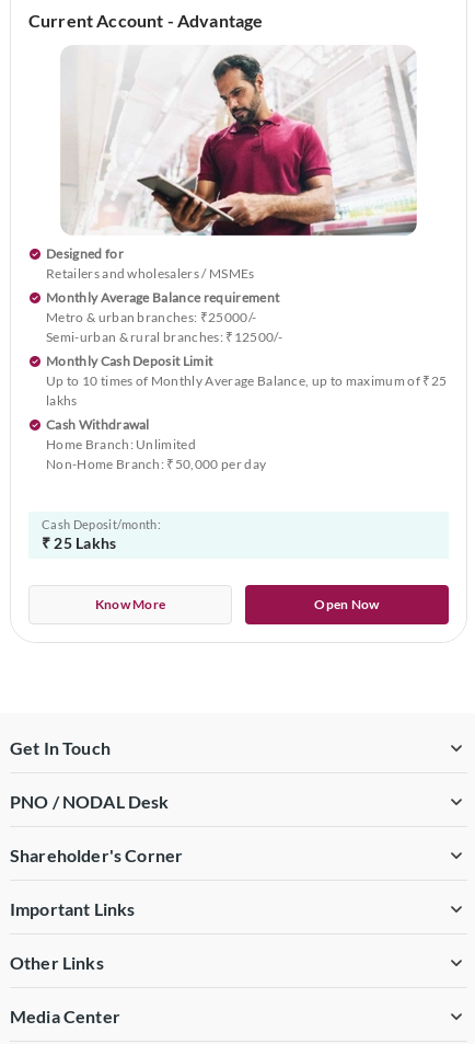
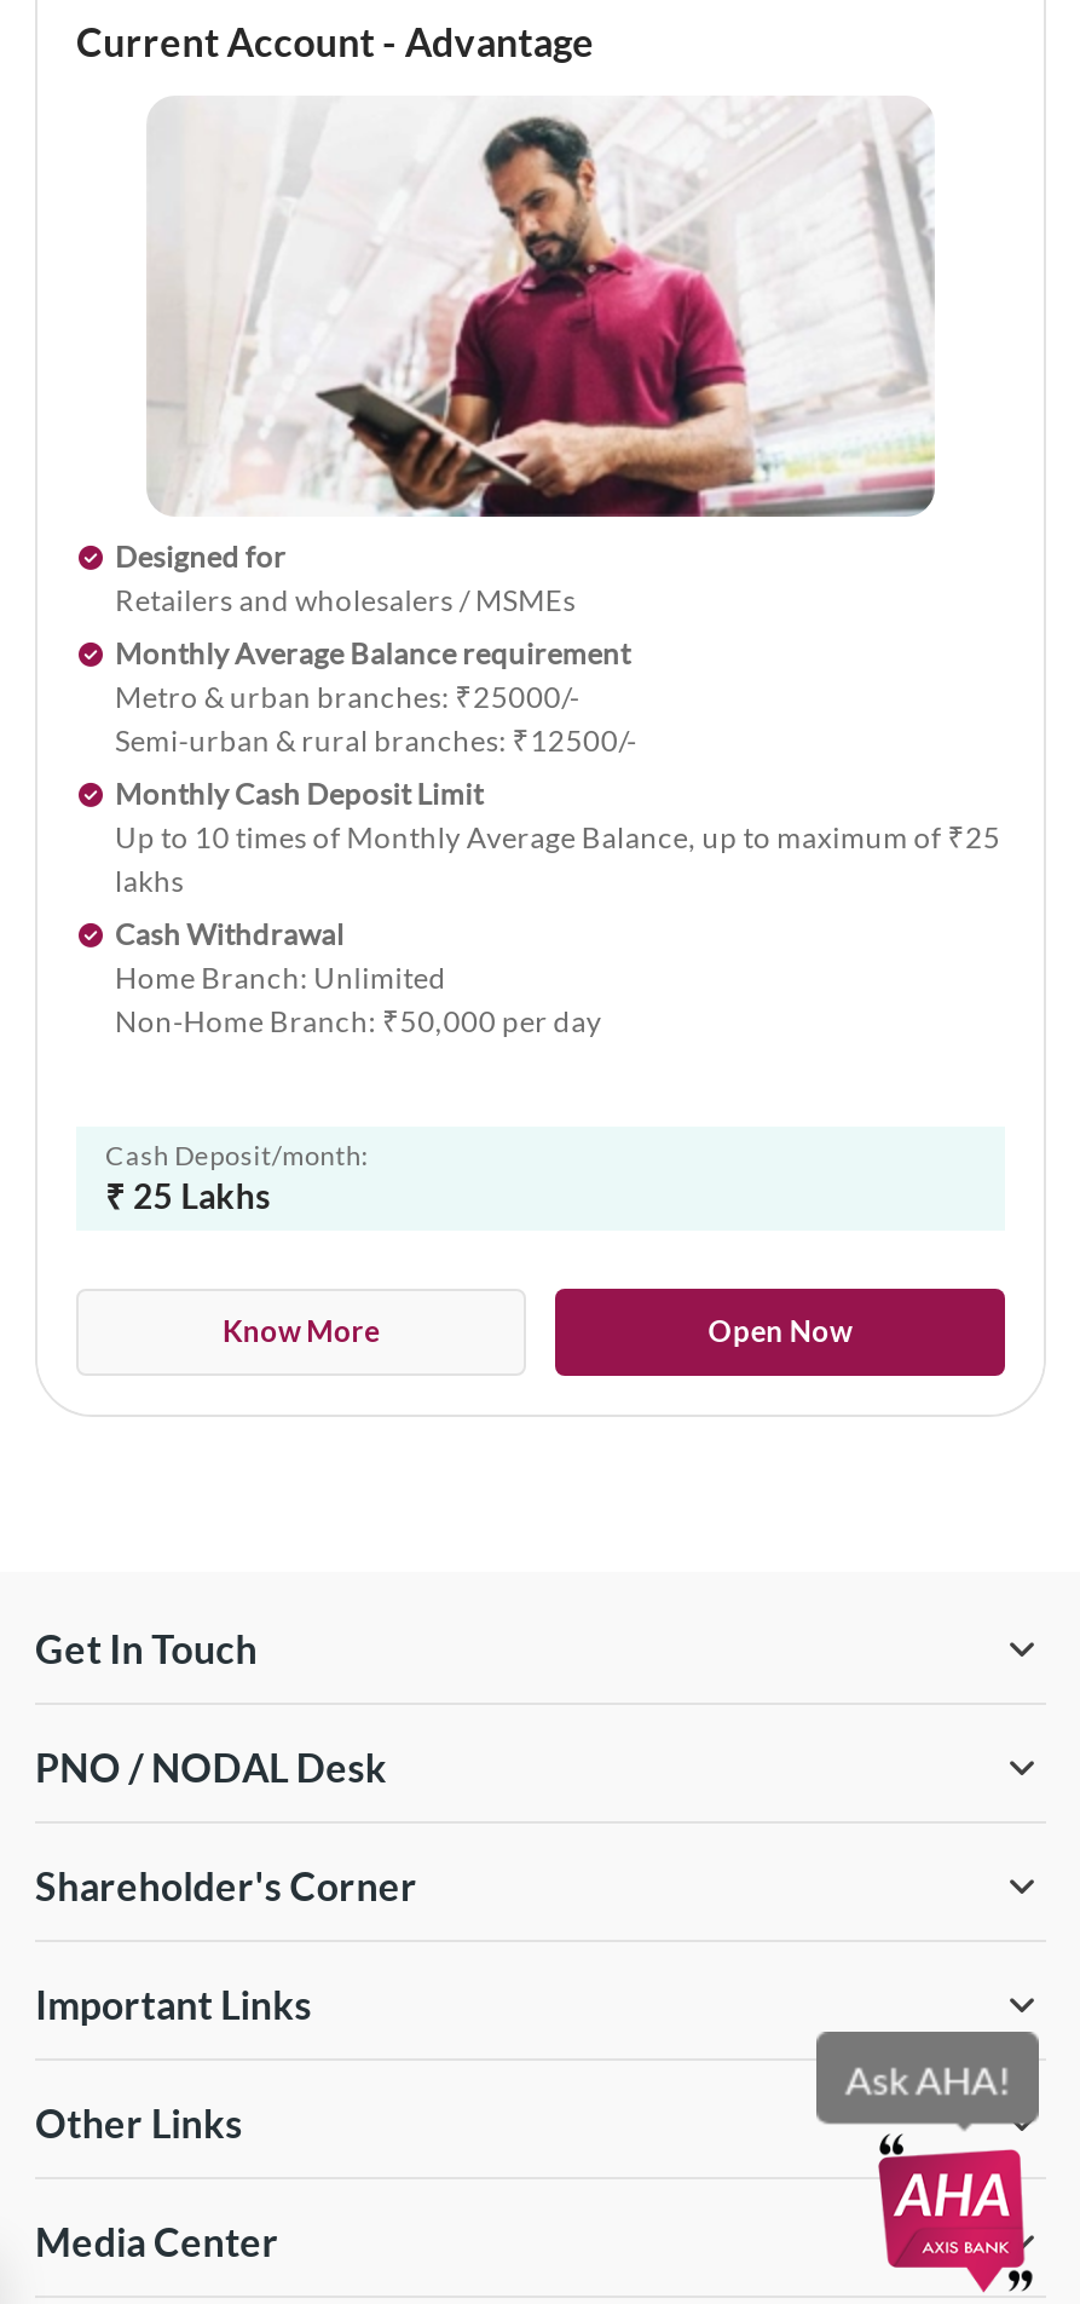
none -> [846,2054,1010,2099] Ask AHA!
none -> [816,2119,1034,2293] [image]

